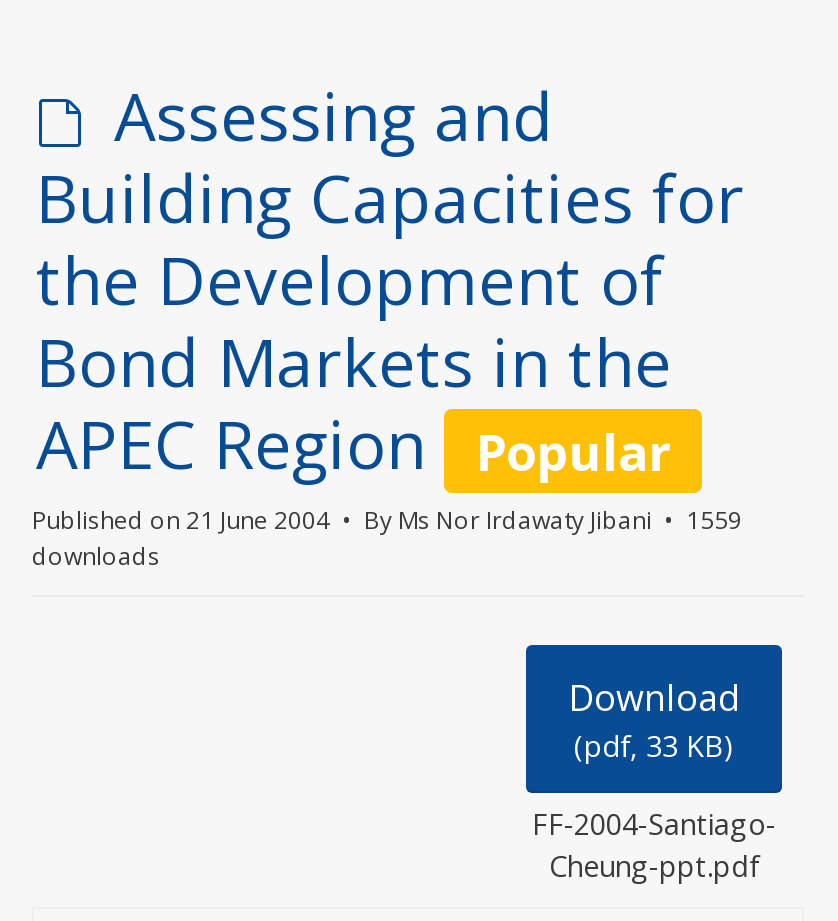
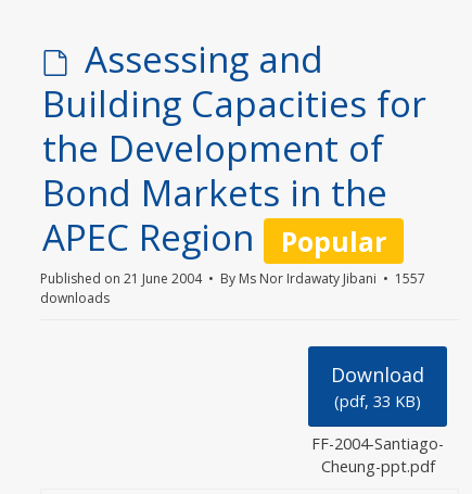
[680,503,742,537] 1559 -> [392,269,425,288] 1557

